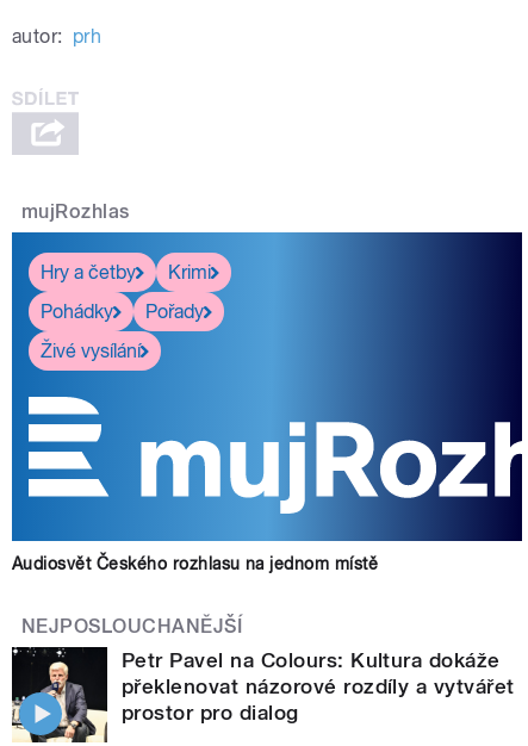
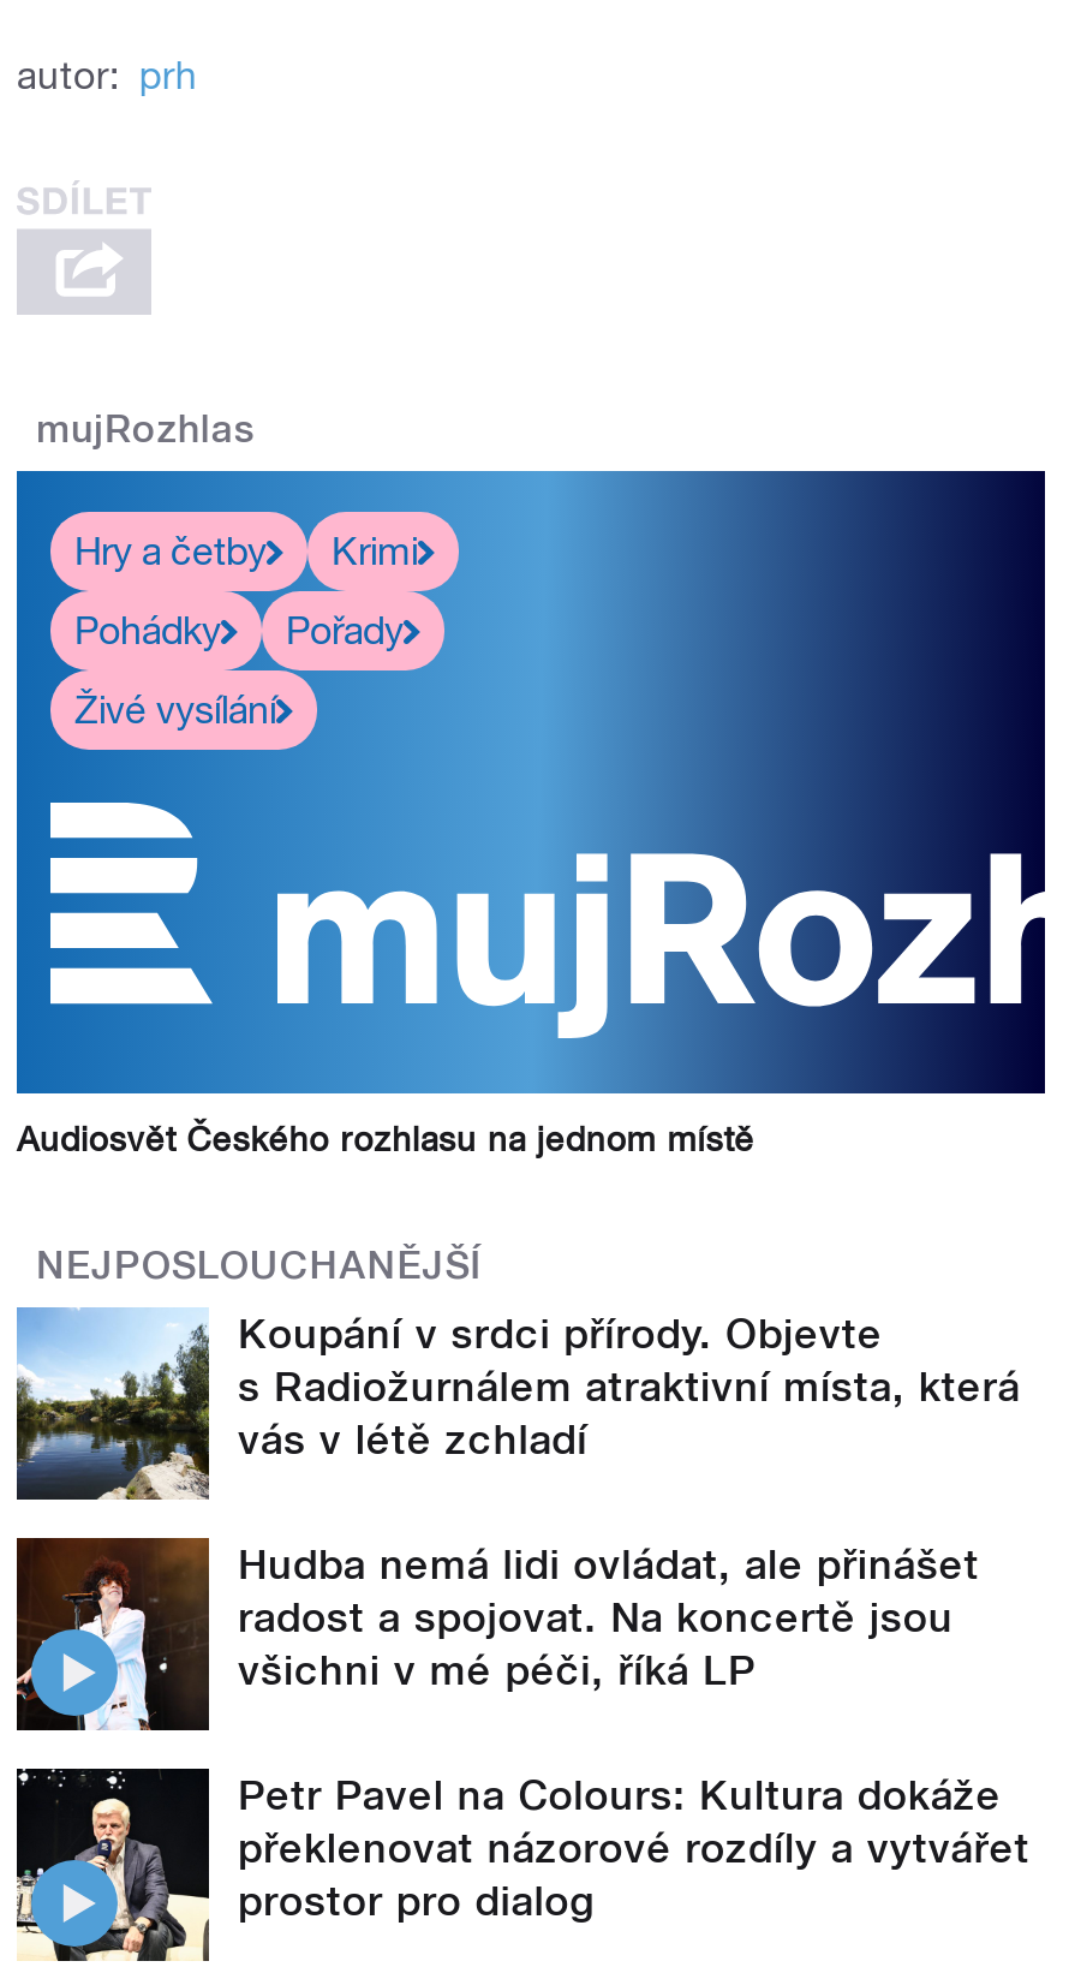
none -> [14,1307,1020,1694] [image] | Koupání v srdci přírody. Objevte | s Radiožurnálem atraktivní místa, která | vás v létě zchladí | Hudba nemá lidi ovládat, ale přinášet | radost a spojovat. Na koncertě jsou | všichni v mé péči, říká LP
none -> [14,1536,211,1733] [image]

